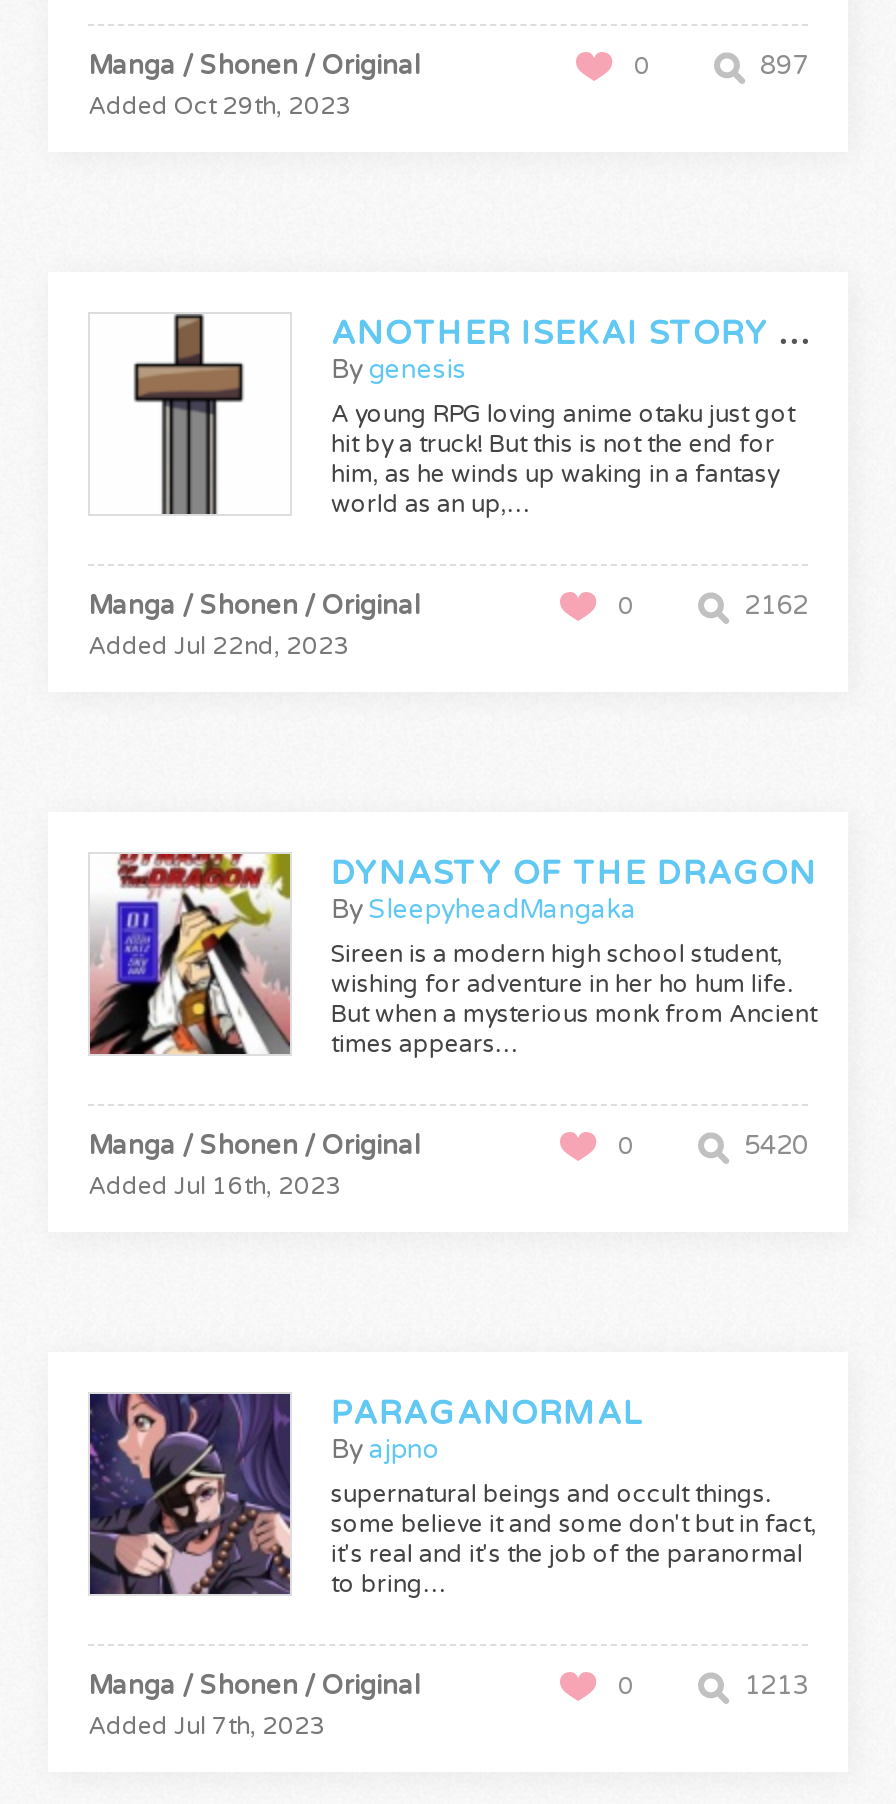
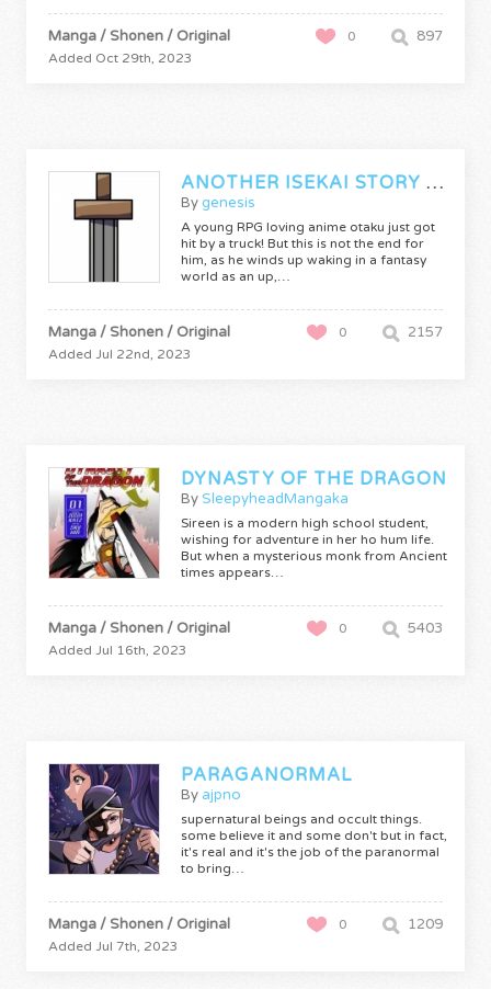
[744,590,808,622] 2162 -> [408,323,443,341] 2157
[744,1130,808,1162] 5420 -> [408,619,443,637] 5403
[744,1670,808,1702] 1213 -> [408,916,443,933] 1209

